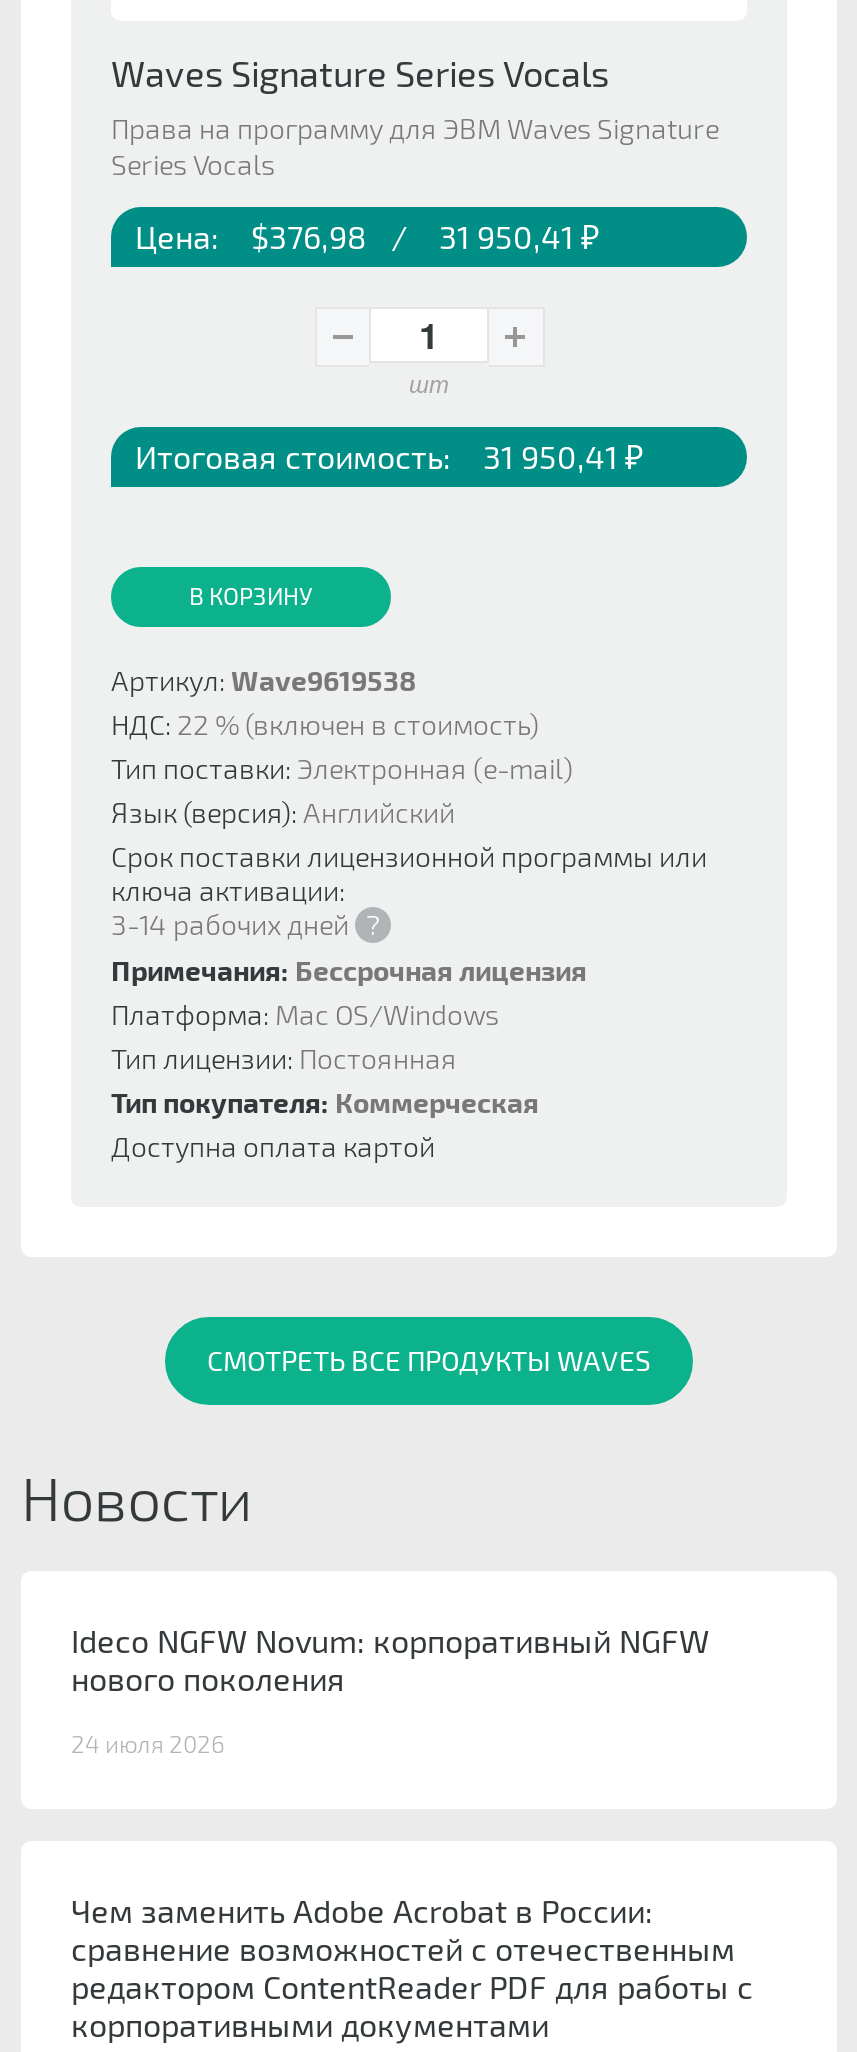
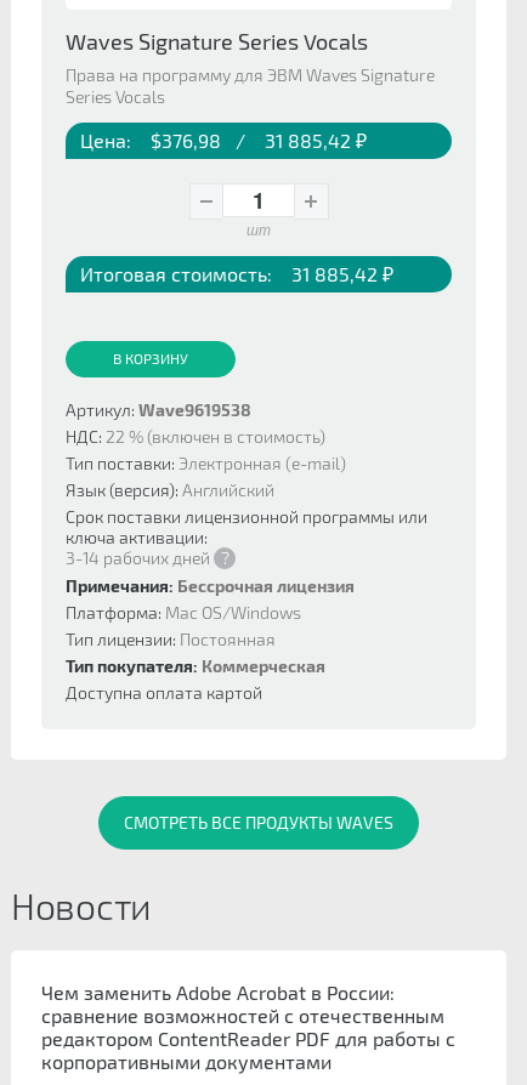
[439,217,599,255] 31 950,41 ₽ -> [265,129,367,152] 31 885,42 ₽
[135,437,643,475] Итоговая стоимость: 31 950,41 ₽ -> [80,262,393,285] Итоговая стоимость: 31 885,42 ₽
[71,1621,709,1757] Ideco NGFW Novum: корпоративный NGFW | нового поколения | 24 июля 2026 -> none

